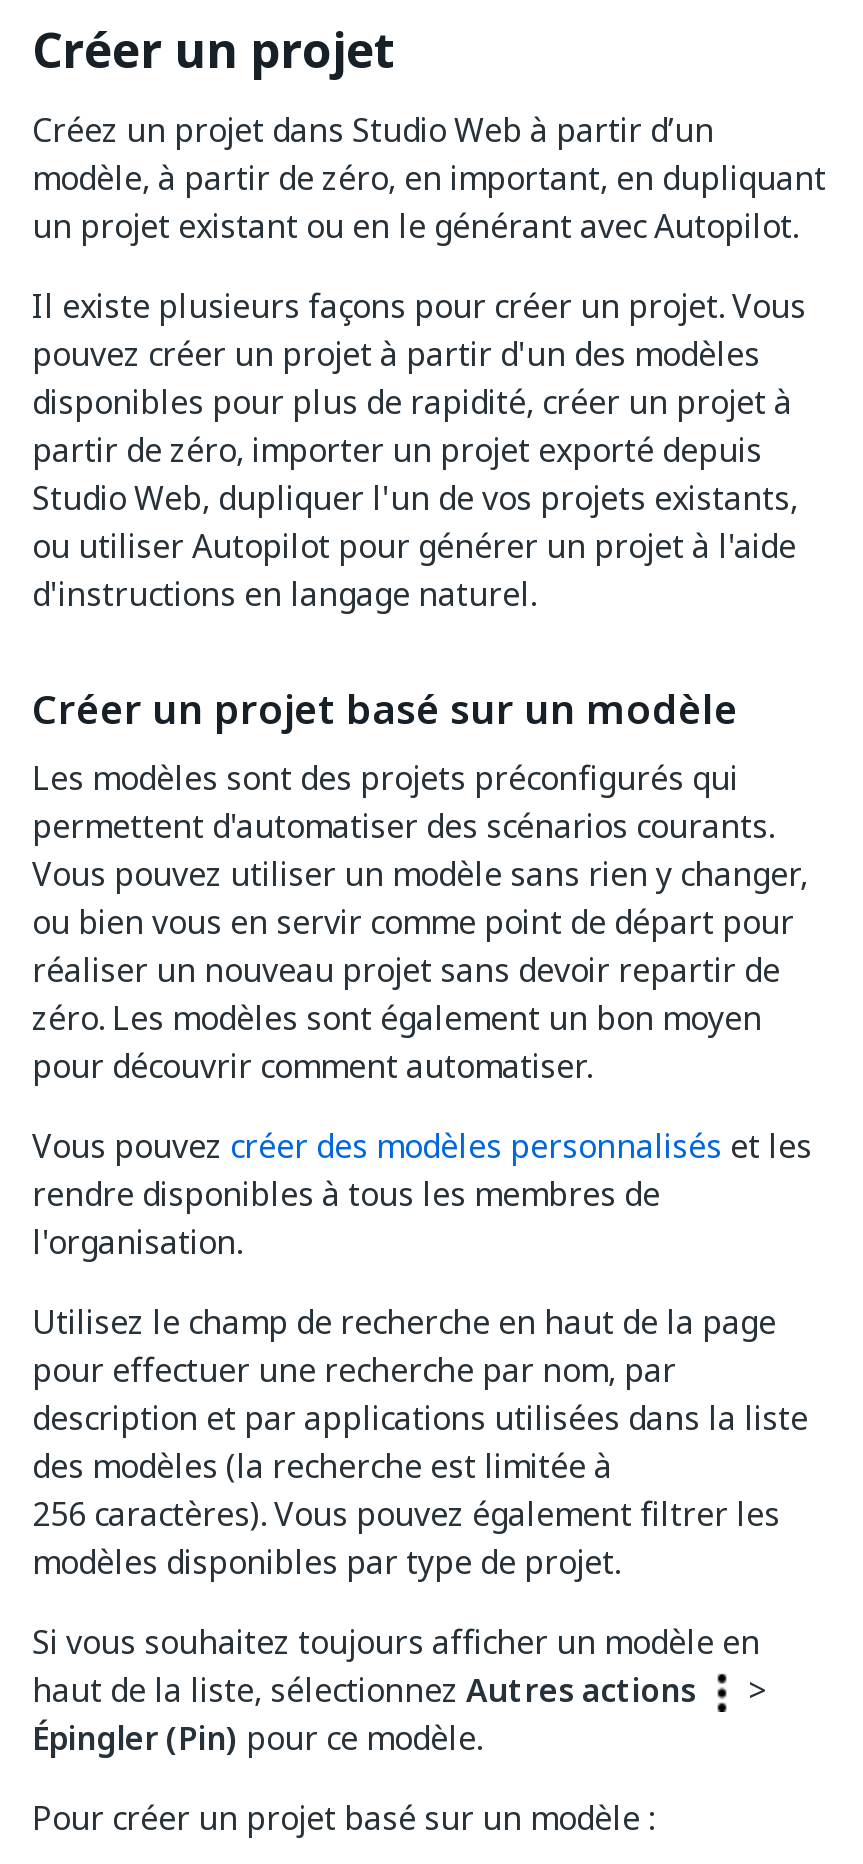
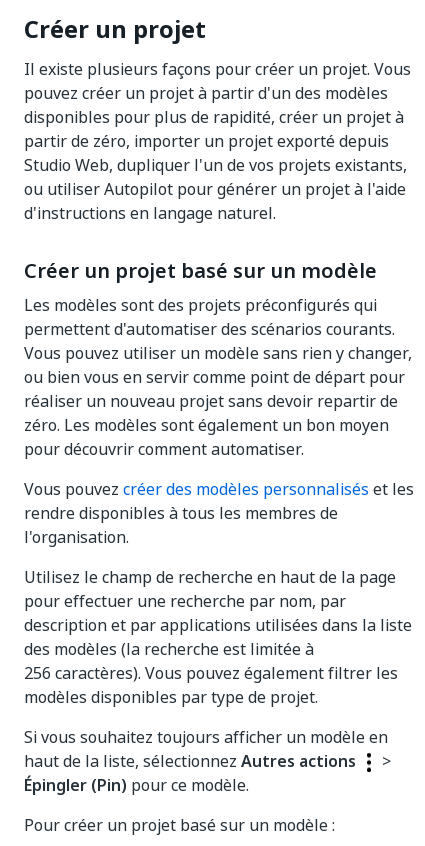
[32,106,826,250] Créez un projet dans Studio Web à partir d’un | modèle, à partir de zéro, en important, en dupliquant | un projet existant ou en le générant avec Autopilot. -> none

